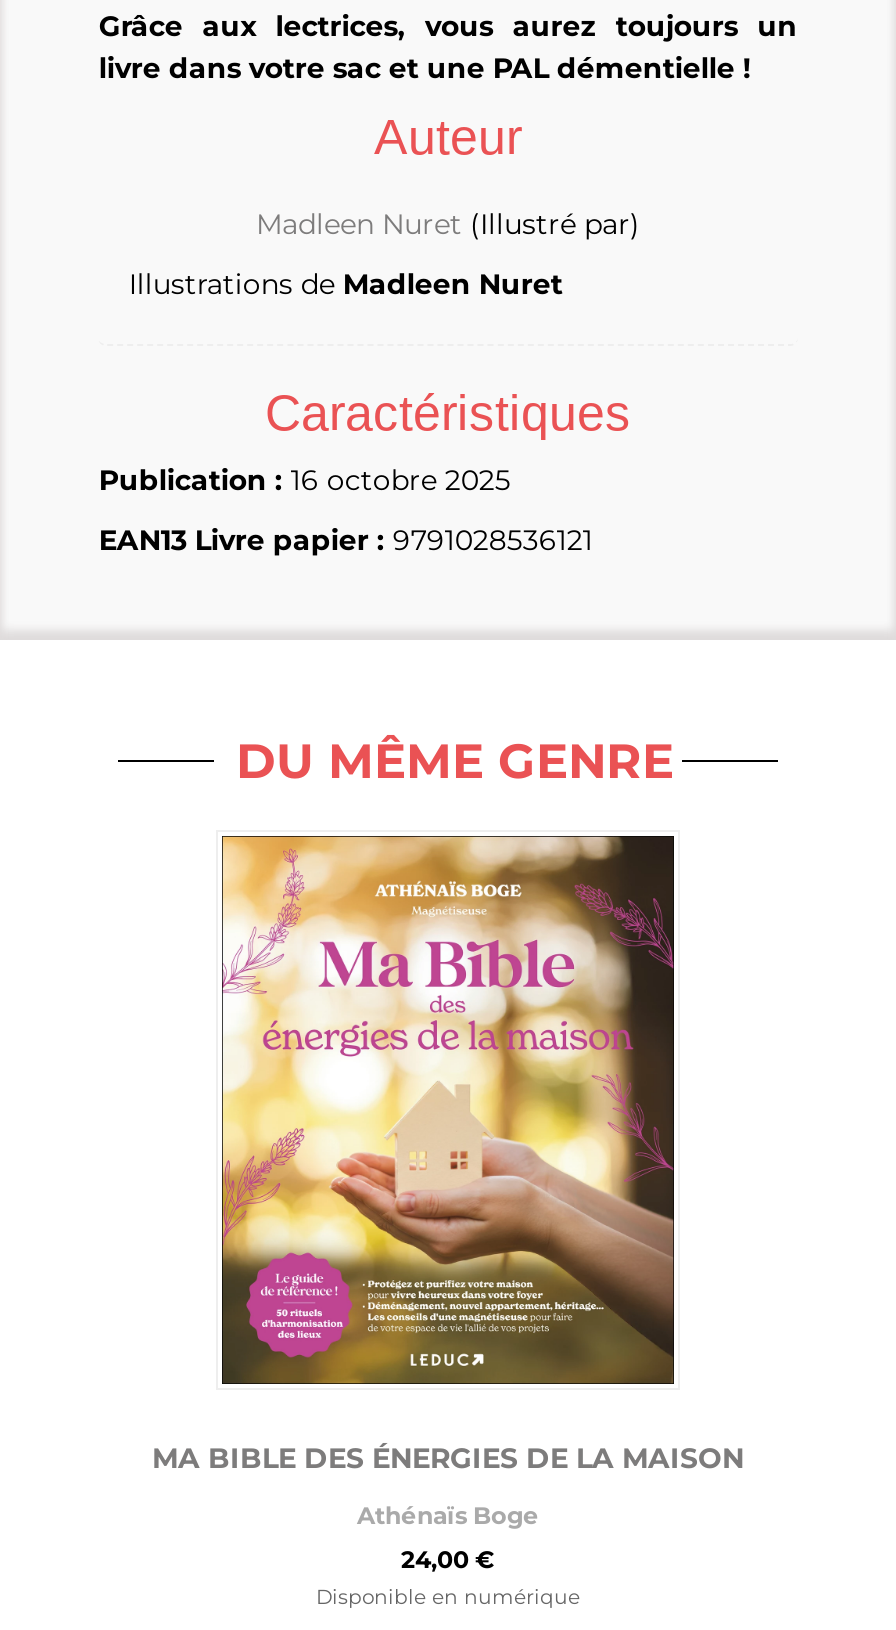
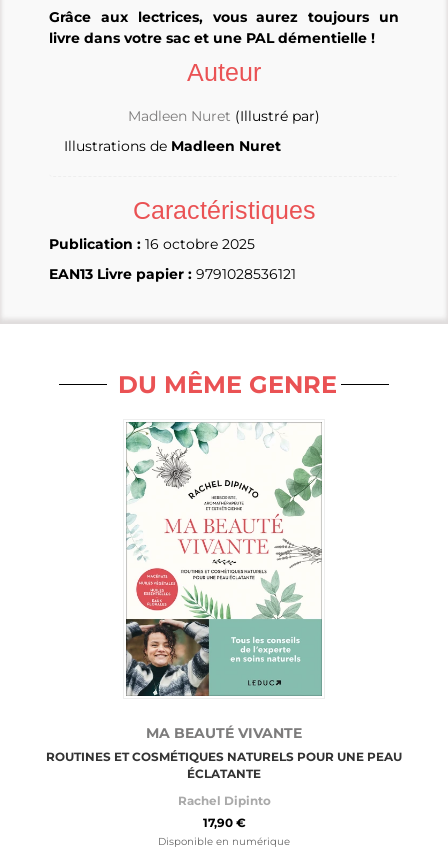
[152,834,744,1477] [image] | MA BIBLE DES ÉNERGIES DE LA MAISON -> [46,421,402,781] [image] | MA BEAUTÉ VIVANTE | ROUTINES ET COSMÉTIQUES NATURELS POUR UNE PEAU | ÉCLATANTE
[357,1501,539,1531] Athénaïs Boge -> [177,793,270,808] Rachel Dipinto
[401,1545,495,1575] 24,00 € -> [202,815,245,830] 17,90 €

